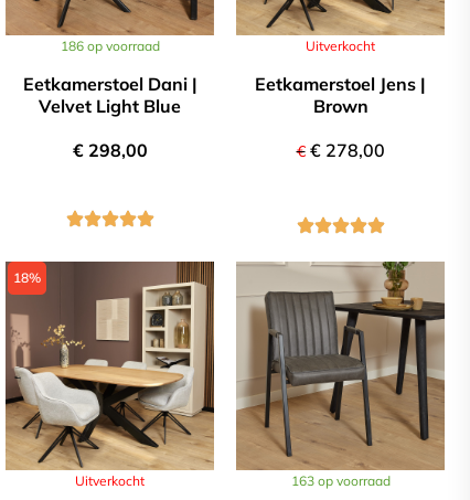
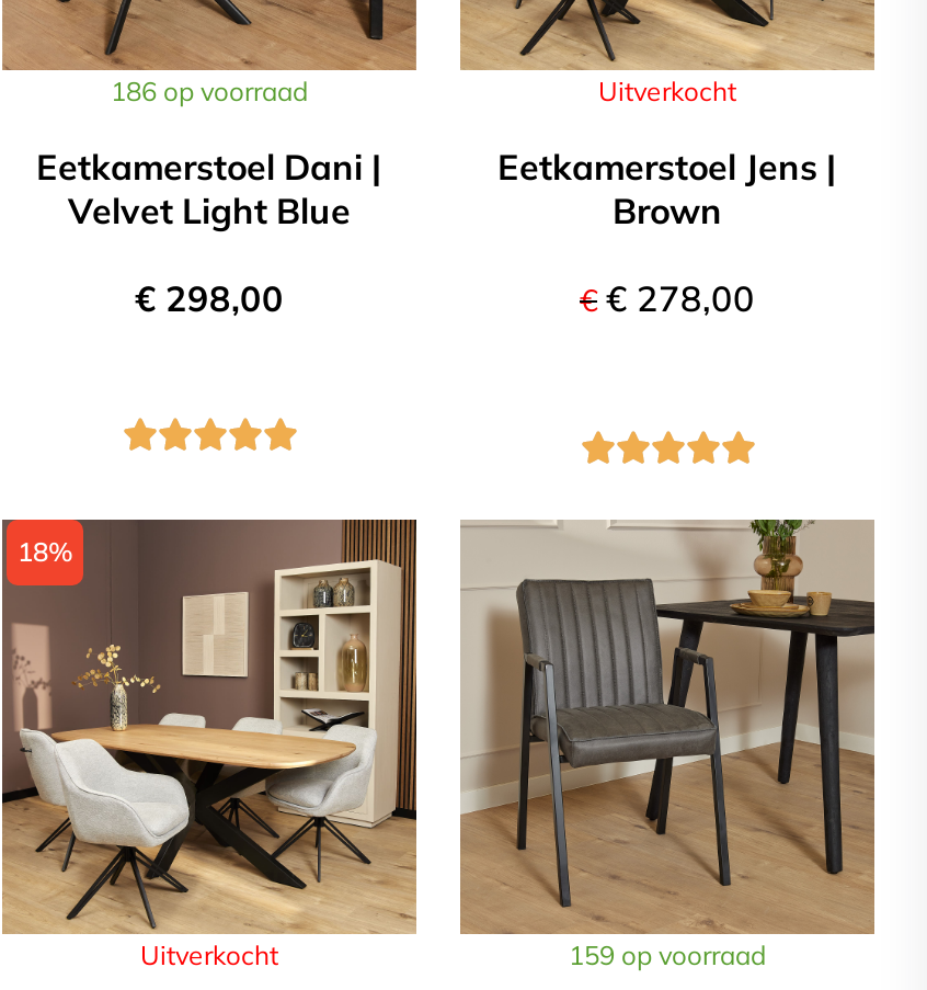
[291,473,390,490] 163 op voorraad -> [569,940,766,972] 159 op voorraad

